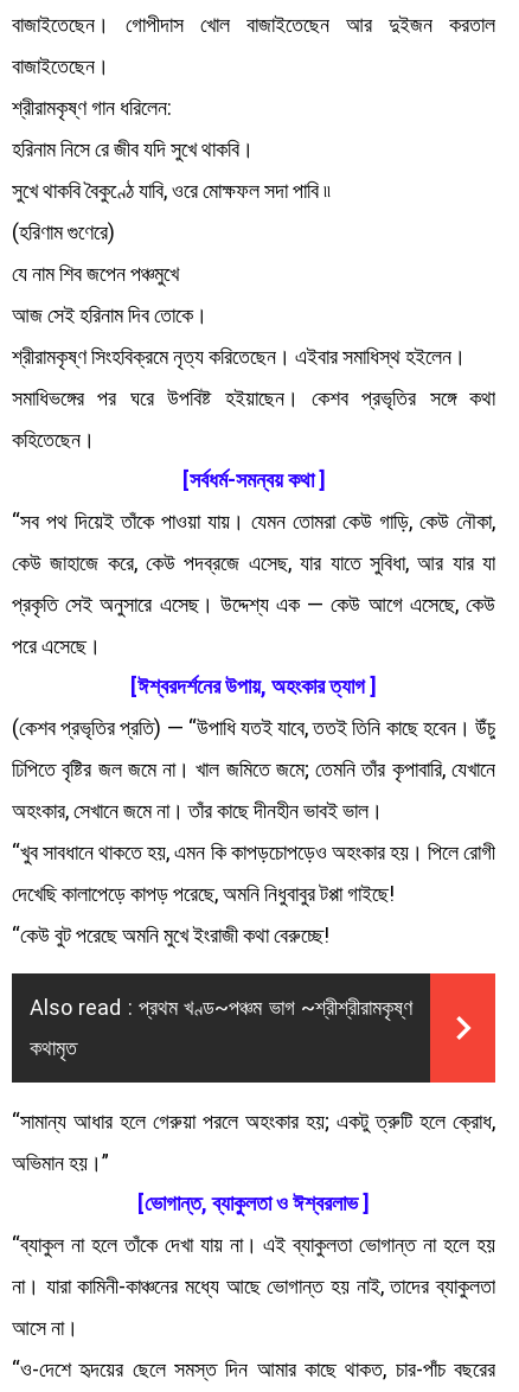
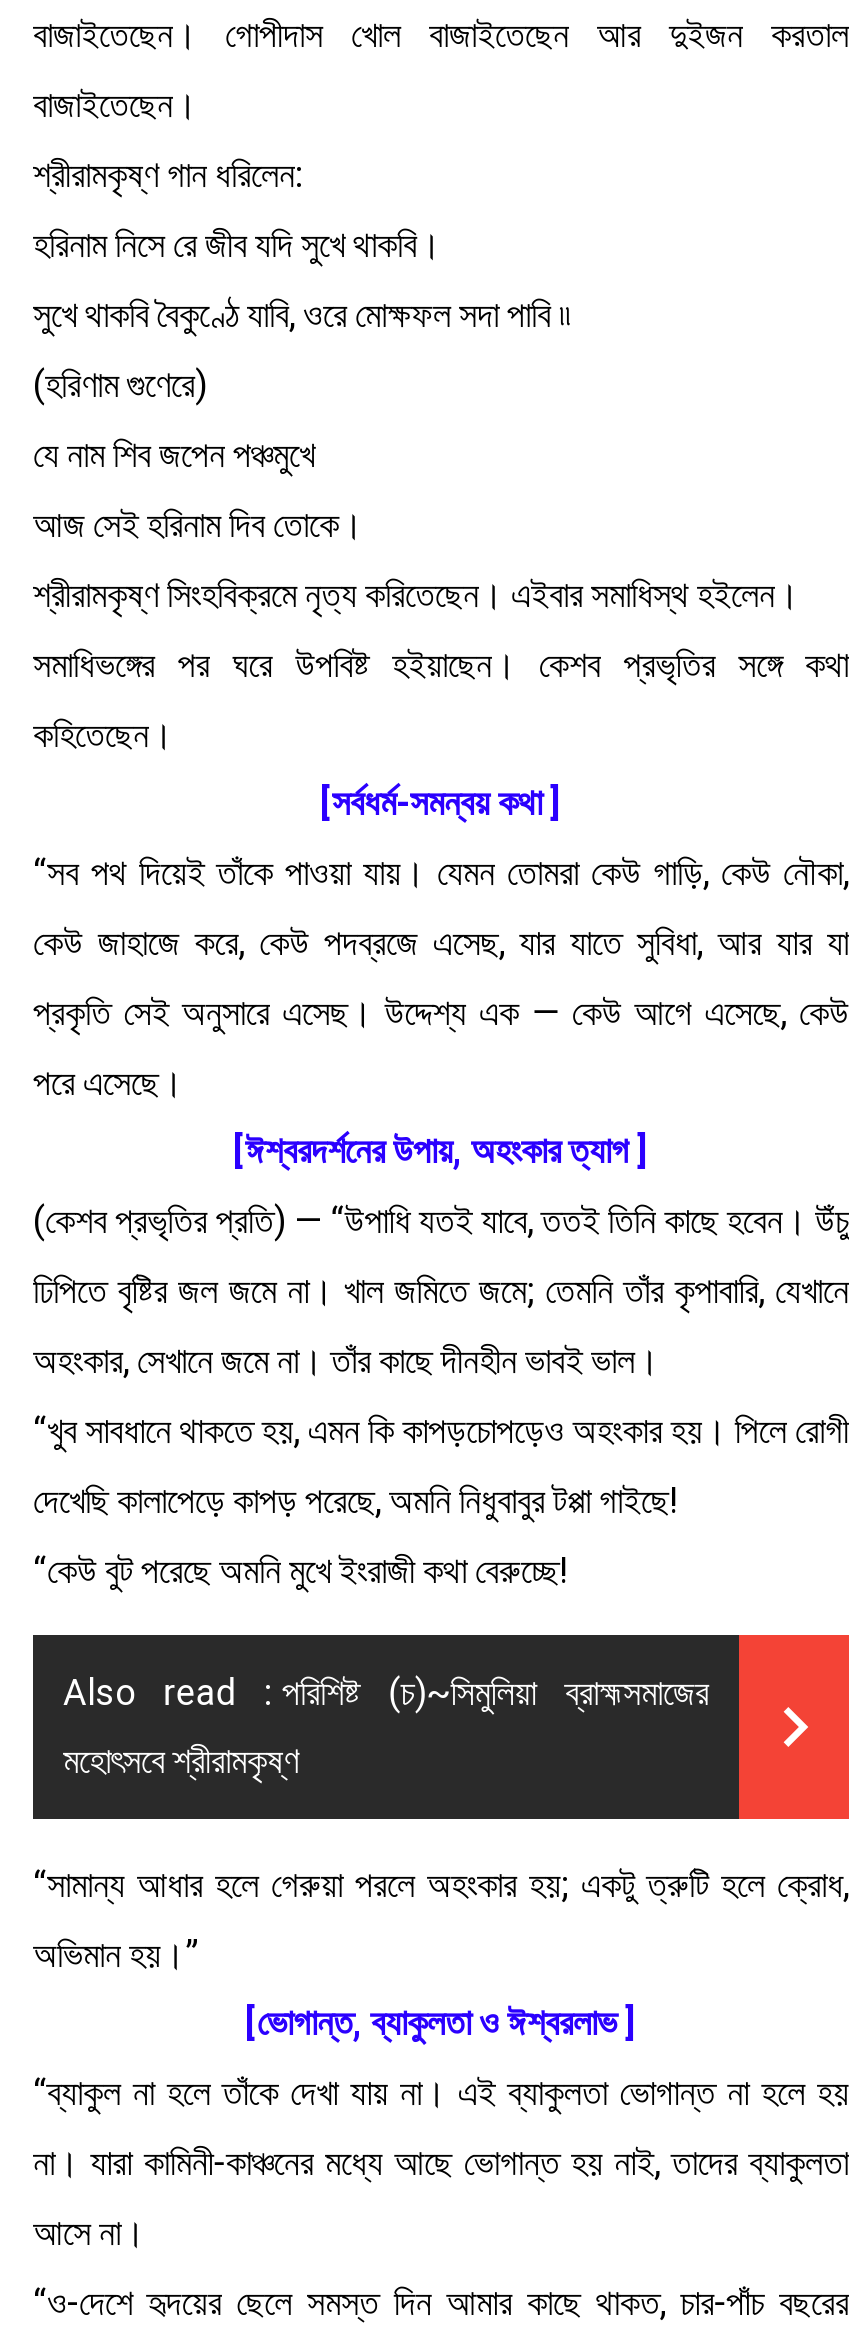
[30,994,412,1019] Also read : প্রথম খণ্ড~পঞ্চম ভাগ ~শ্রীশ্রীরামকৃষ্ণ -> [63,1670,709,1712] Also read : পরিশিষ্ট (চ)~সিমুলিয়া ব্রাহ্মসমাজের
[30,1035,77,1059] কথামৃত -> [63,1738,299,1780] মহোৎসবে শ্রীরামকৃষ্ণ

